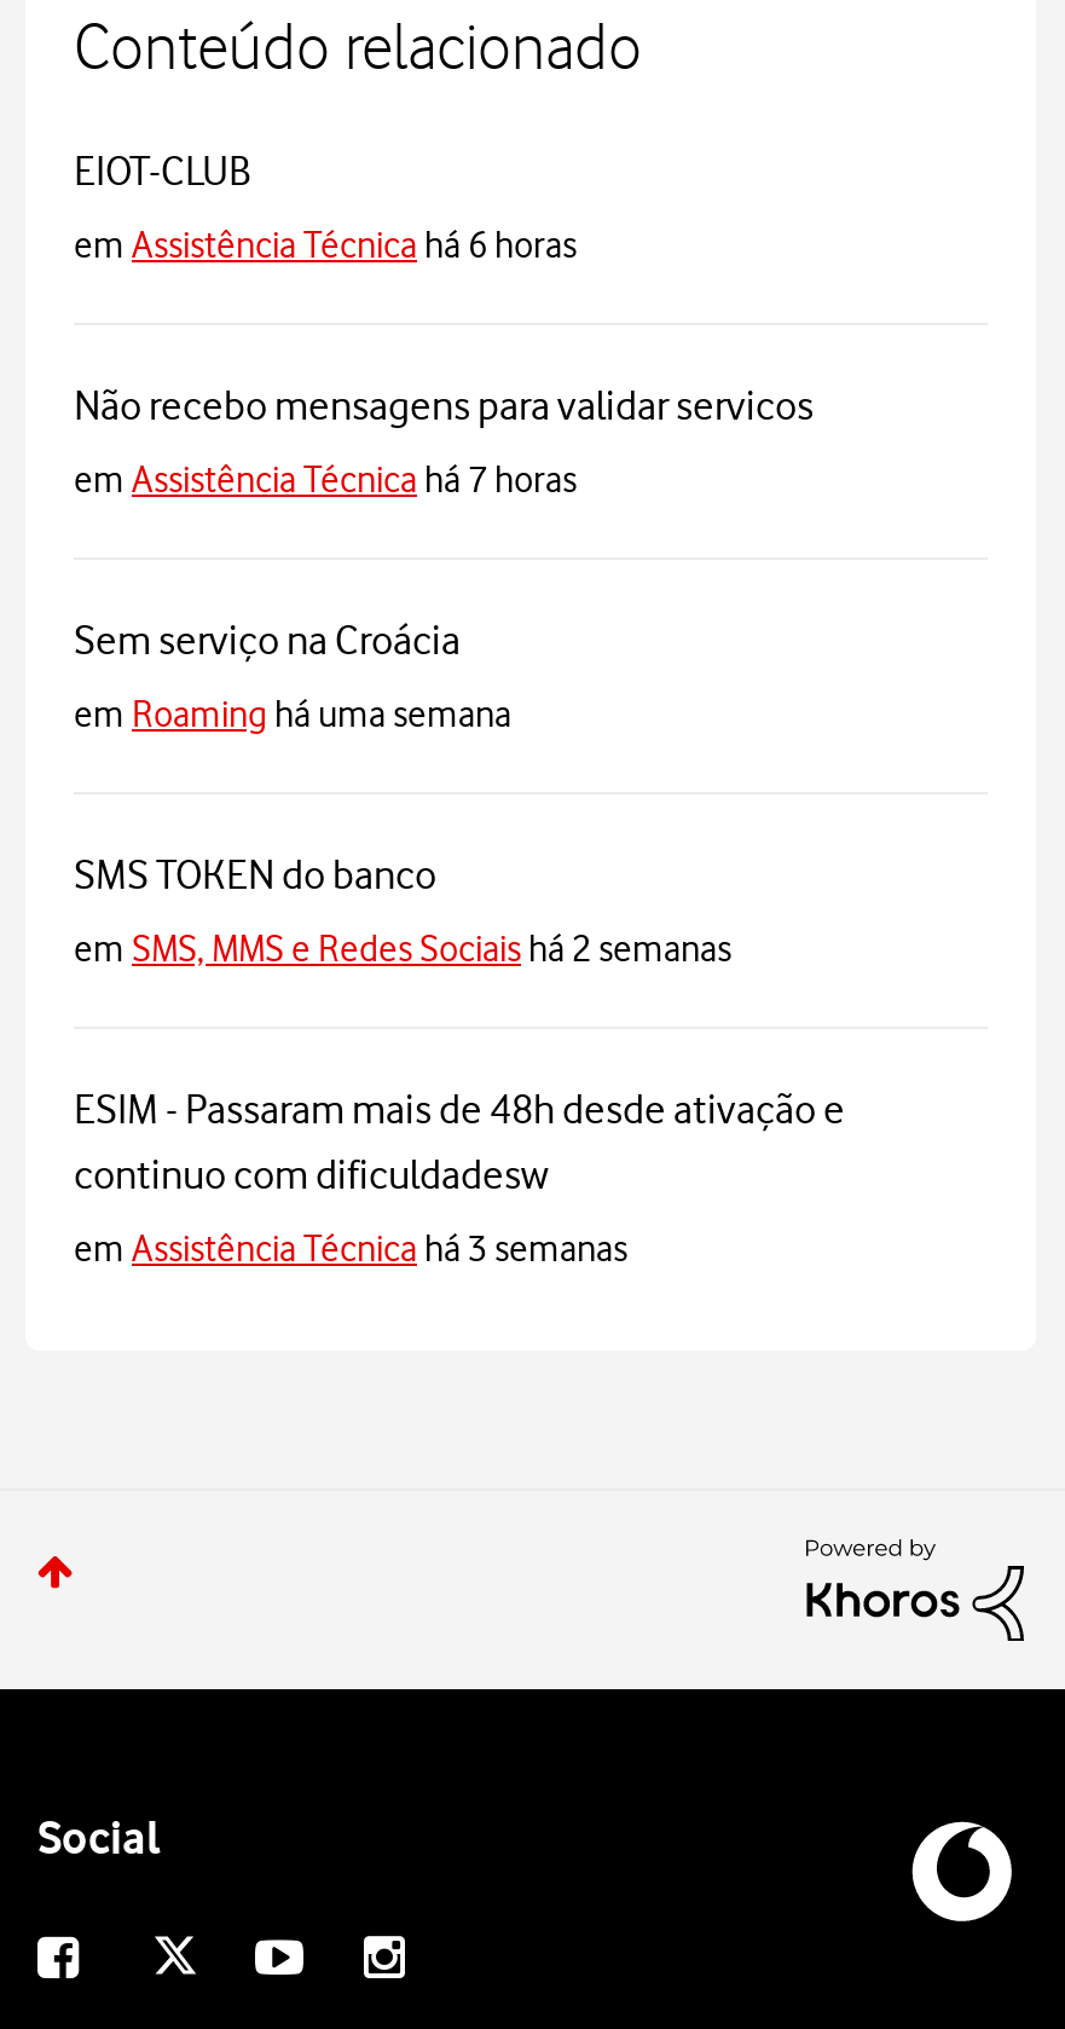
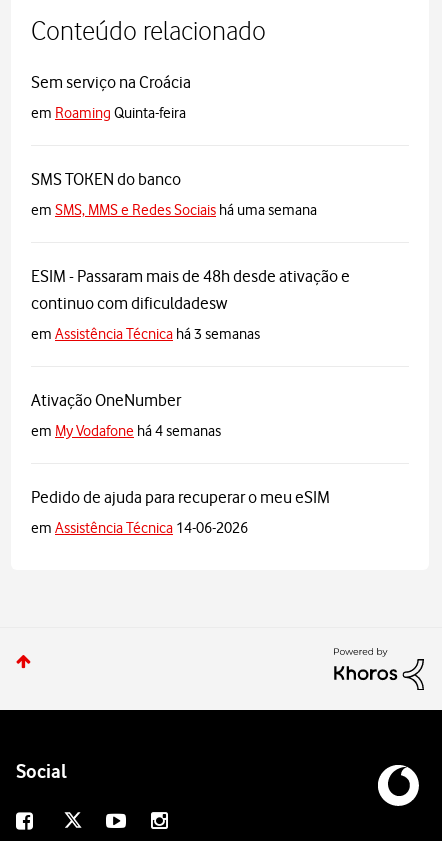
[74,145,814,501] EIOT-CLUB | em Assistência Técnica há 6 horas | Não recebo mensagens para validar servicos | em Assistência Técnica há 7 horas -> none
moved [74,615,461,663] -> [31,72,191,92]: Sem serviço na Croácia
[74,692,511,735] em Roaming há uma semana -> [31,104,186,122] em Roaming Quinta-feira
moved [74,849,436,897] -> [31,169,181,189]: SMS TOKEN do banco
[74,926,731,970] em SMS, MMS e Redes Sociais há 2 semanas -> [31,201,317,219] em SMS, MMS e Redes Sociais há uma semana
moved [74,1084,845,1270] -> [31,266,350,343]: ESIM - Passaram mais de 48h desde ativação e | continuo com dificuldadesw | em Assistência Técnica há 3 semanas
none -> [31,390,330,537] Ativação OneNumber | em My Vodafone há 4 semanas | Pedido de ajuda para recuperar o meu eSIM | em Assistência Técnica 14-06-2026

